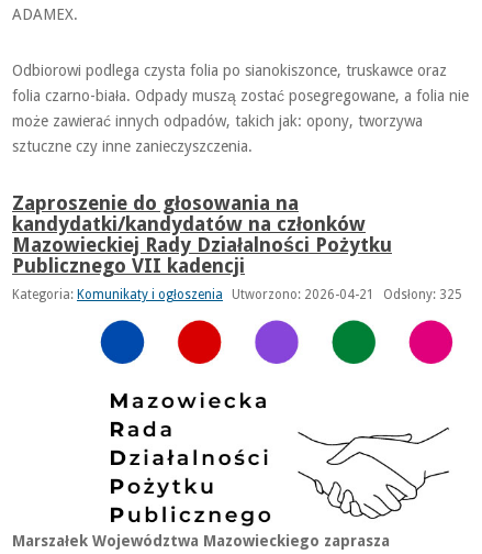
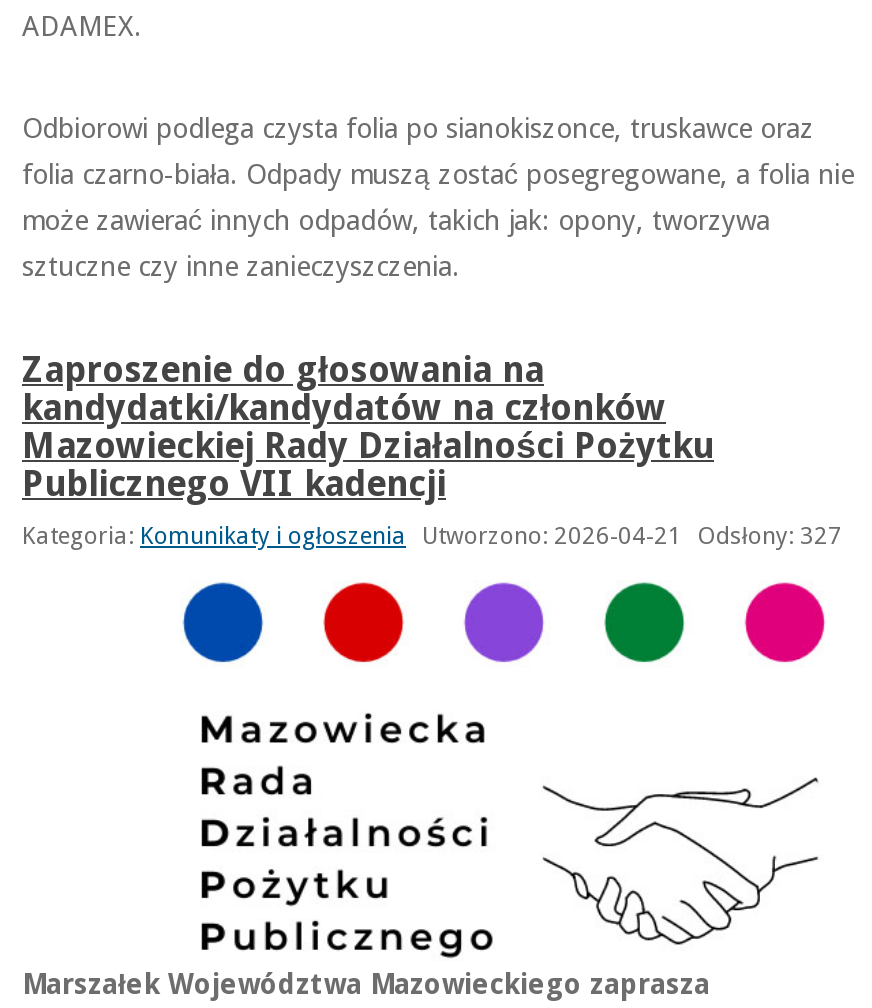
[12,287,462,303] Kategoria: Komunikaty i ogłoszenia Utworzono: 2026-04-21 Odsłony: 325 -> [22,523,842,551] Kategoria: Komunikaty i ogłoszenia Utworzono: 2026-04-21 Odsłony: 327

